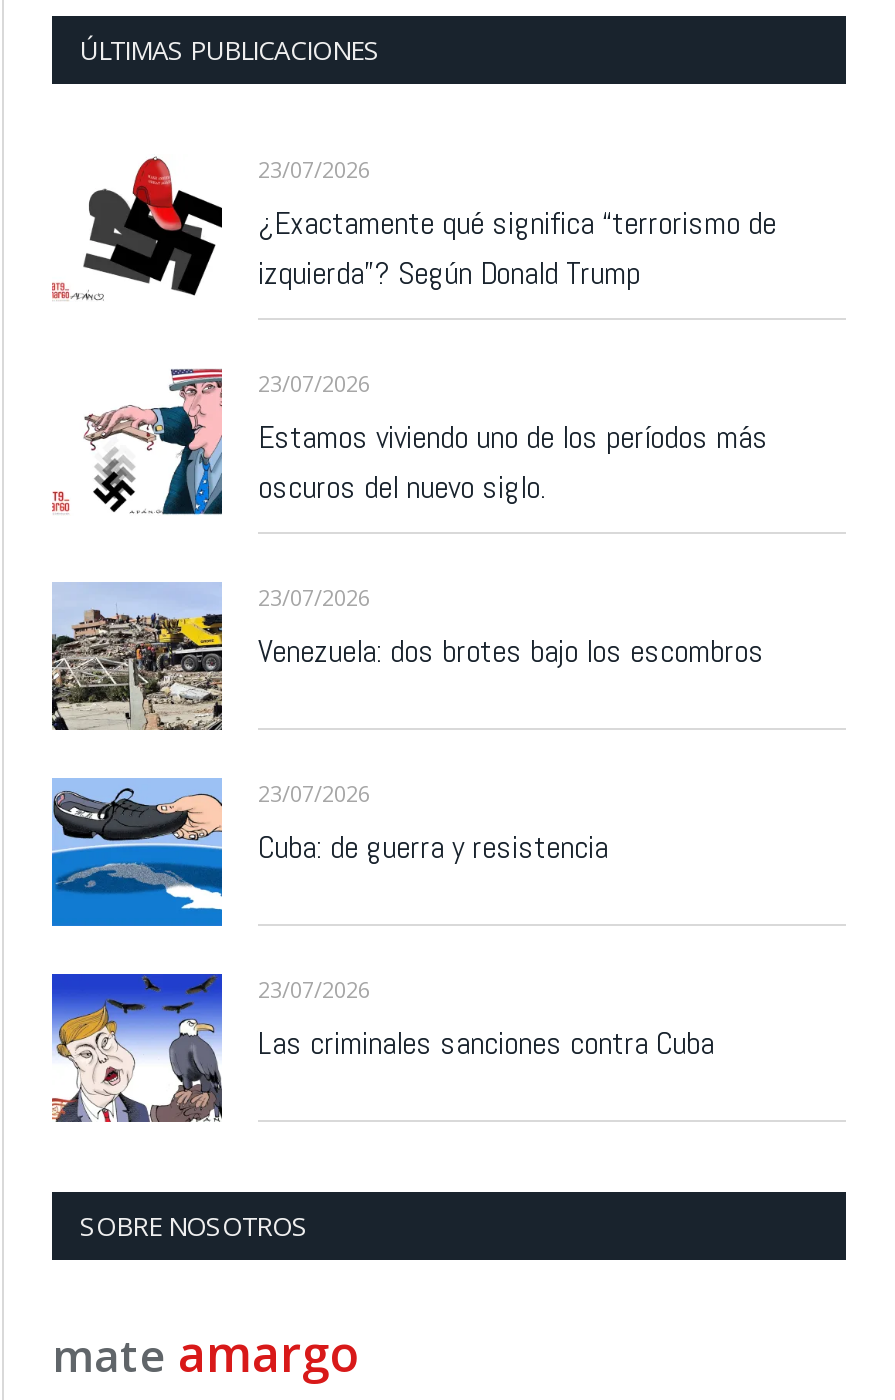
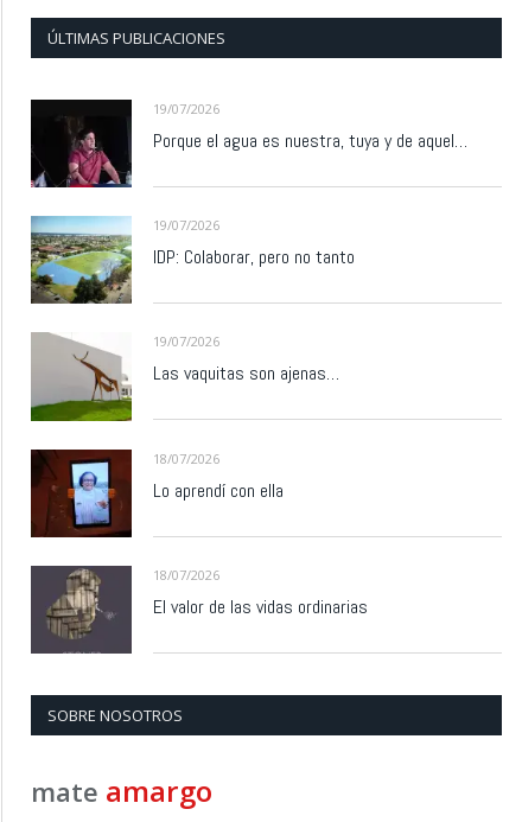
[52,153,776,301] [image] | 23/07/2026 | ¿Exactamente qué significa “terrorismo de | izquierda”? Según Donald Trump -> [30,98,467,189] [image] | 19/07/2026 | Porque el agua es nuestra, tuya y de aquel…
[52,367,768,517] [image] | 23/07/2026 | Estamos viviendo uno de los períodos más | oscuros del nuevo siglo. -> [30,215,355,305] [image] | 19/07/2026 | IDP: Colaborar, pero no tanto
[50,581,764,733] [image] | 23/07/2026 | Venezuela: dos brotes bajo los escombros -> [31,332,339,422] [image] | 19/07/2026 | Las vaquitas son ajenas…
[50,777,608,929] [image] | 23/07/2026 | Cuba: de guerra y resistencia -> [30,448,284,539] [image] | 18/07/2026 | Lo aprendí con ella
[50,973,714,1125] [image] | 23/07/2026 | Las criminales sanciones contra Cuba -> [30,565,368,655] [image] | 18/07/2026 | El valor de las vidas ordinarias

